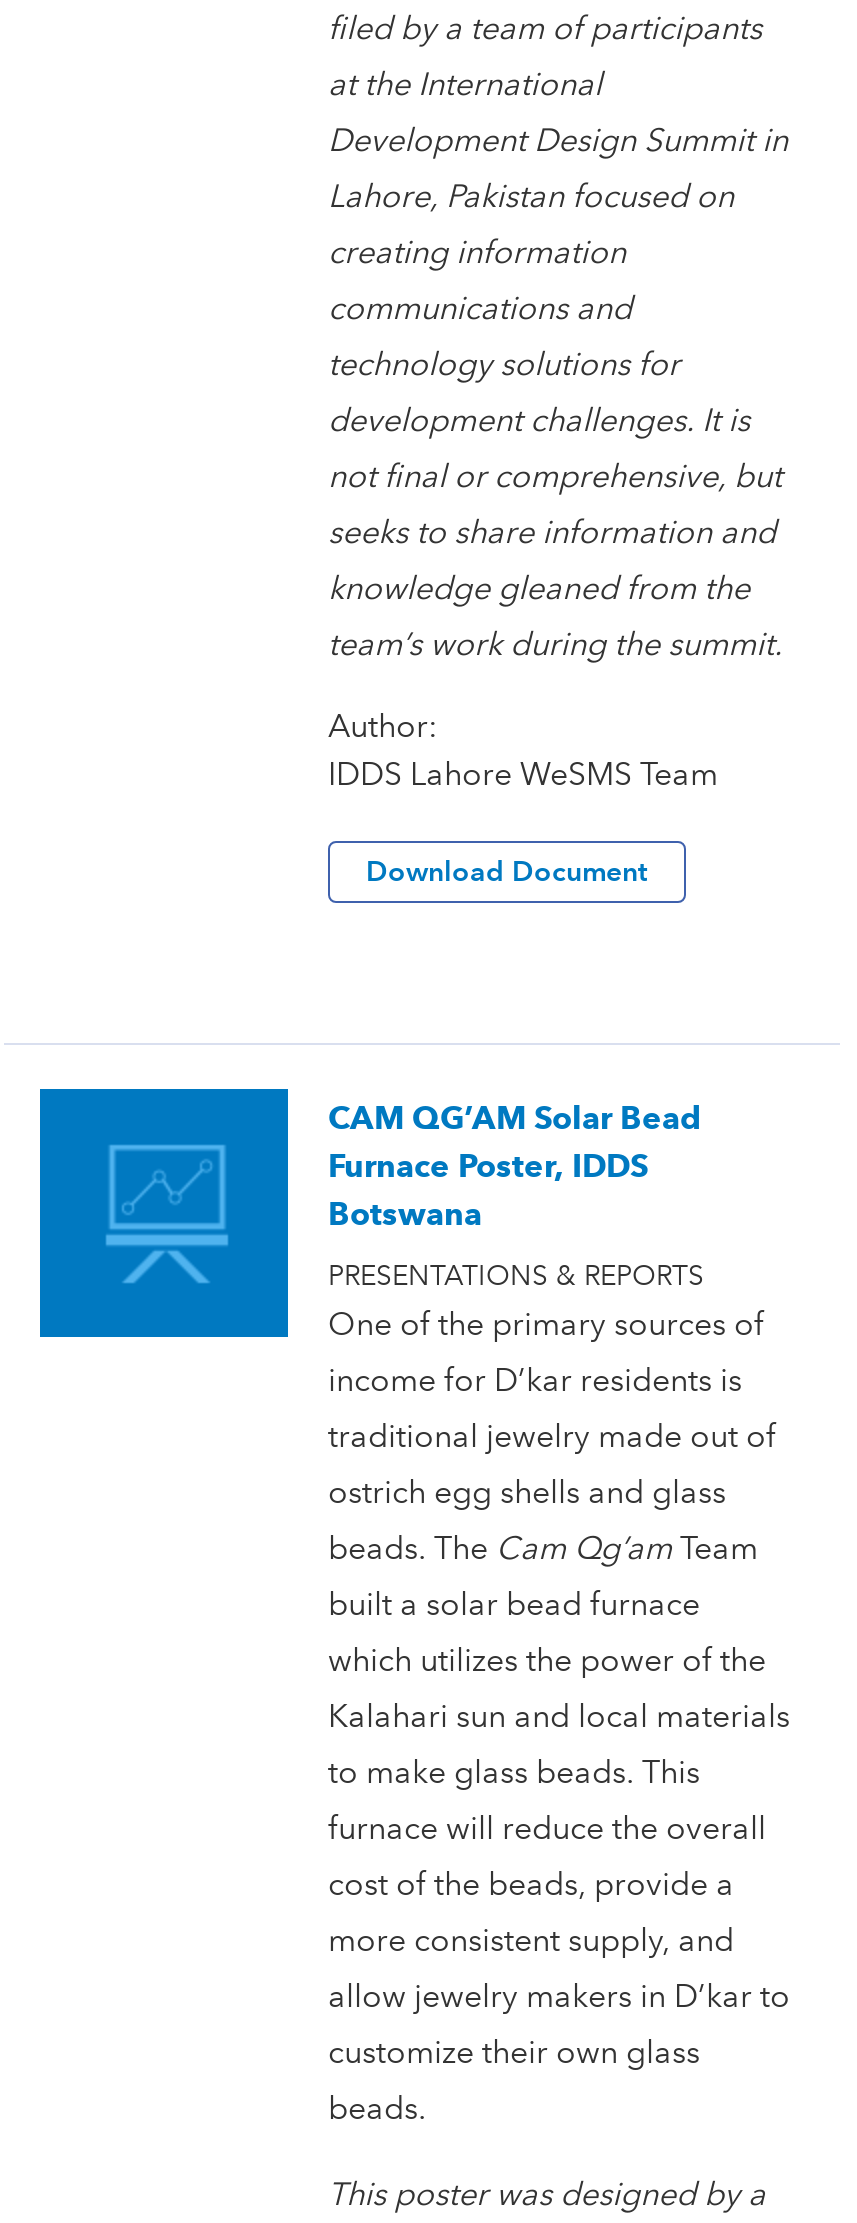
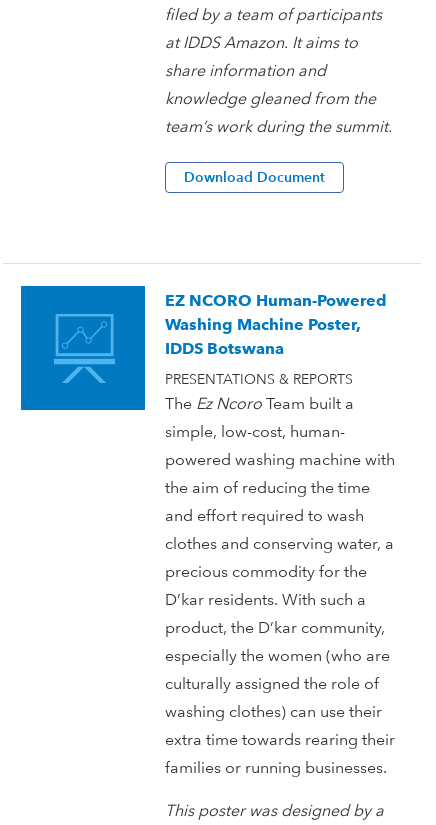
[328,66,788,552] at the International | Development Design Summit in | Lahore, Pakistan focused on | creating information | communications and | technology solutions for | development challenges. It is | not final or comprehensive, but | seeks to share information and -> [165,33,358,80] at IDDS Amazon. It aims to | share information and
[328,708,718,794] Author: | IDDS Lahore WeSMS Team -> none
[328,1100,702,1234] CAM QG’AM Solar Bead | Furnace Poster, IDDS | Botswana -> [165,291,387,358] EZ NCORO Human-Powered | Washing Machine Poster, | IDDS Botswana
[328,1306,790,2128] One of the primary sources of | income for D’kar residents is | traditional jewelry made out of | ostrich egg shells and glass | beads. The Cam Qg’am Team | built a solar bead furnace | which utilizes the power of the | Kalahari sun and local materials | to make glass beads. This | furnace will reduce the overall | cost of the beads, provide a | more consistent supply, and | allow jewelry makers in D’kar to | customize their own glass | beads. -> [165,394,395,777] The Ez Ncoro Team built a | simple, low-cost, human- | powered washing machine with | the aim of reducing the time | and effort required to wash | clothes and conserving water, a | precious commodity for the | D’kar residents. With such a | product, the D’kar community, | especially the women (who are | culturally assigned the role of | washing clothes) can use their | extra time towards rearing their | families or running businesses.

